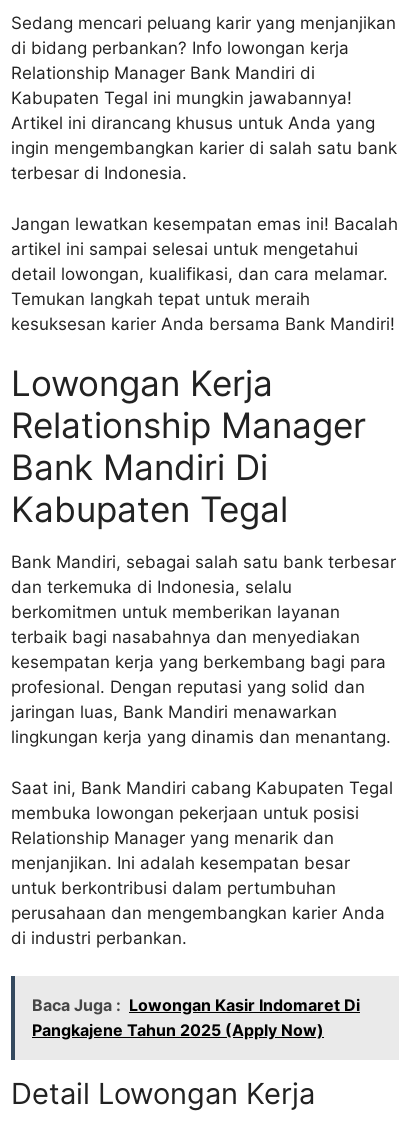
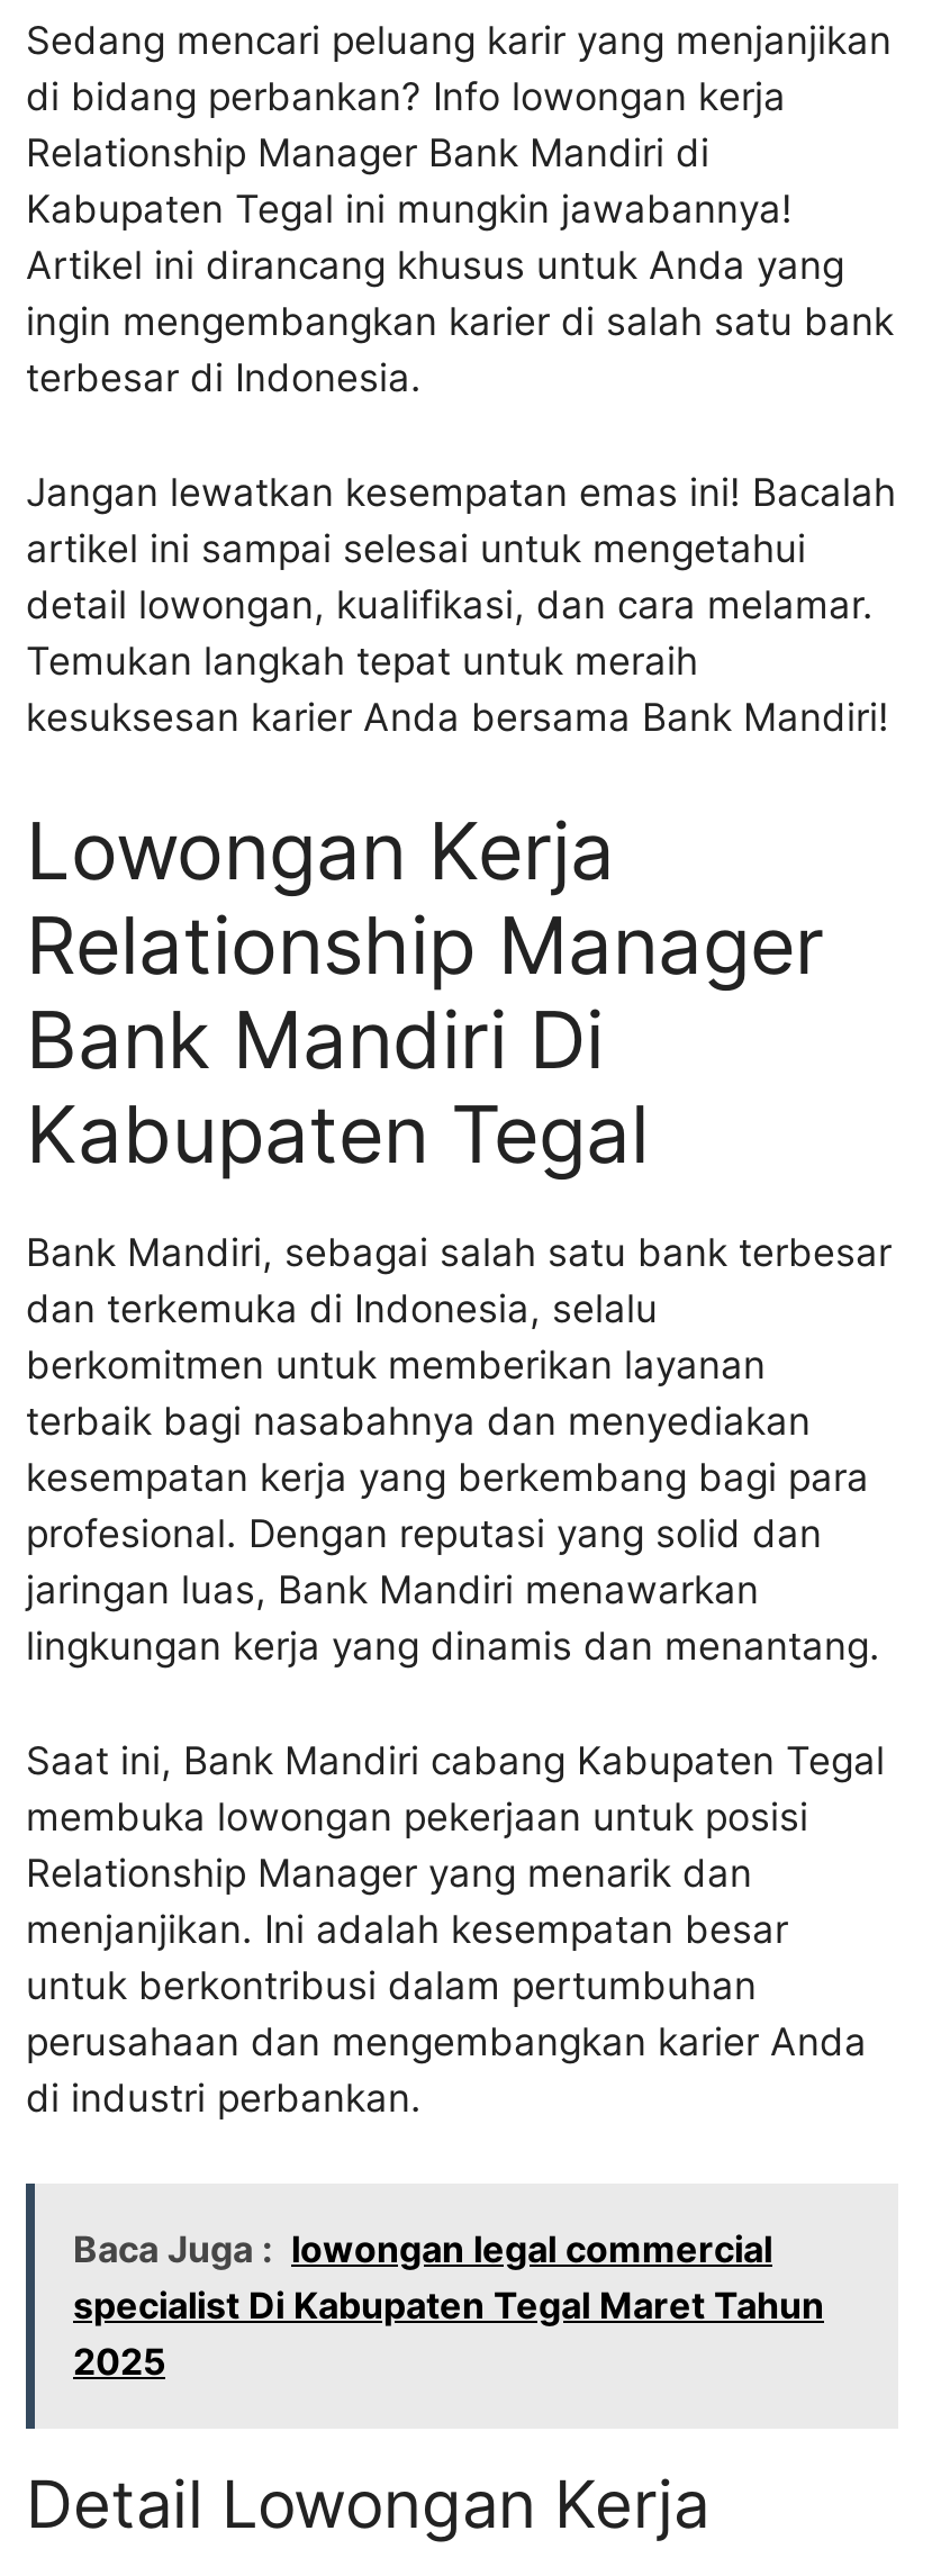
[32,995,360,1040] Baca Juga : Lowongan Kasir Indomaret Di | Pangkajene Tahun 2025 (Apply Now) -> [73,2228,824,2385] Baca Juga : lowongan legal commercial | specialist Di Kabupaten Tegal Maret Tahun | 2025

